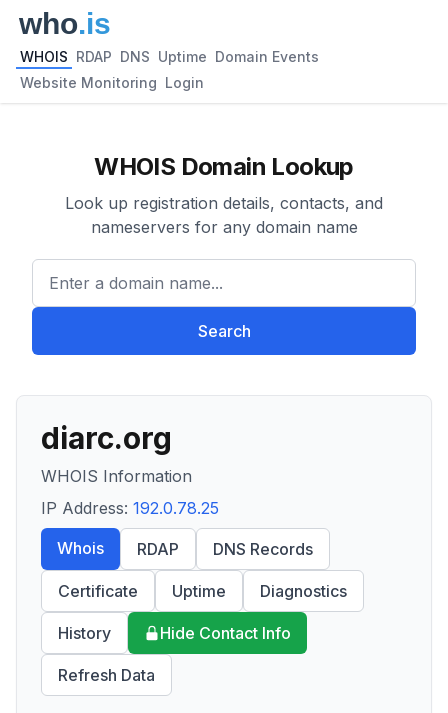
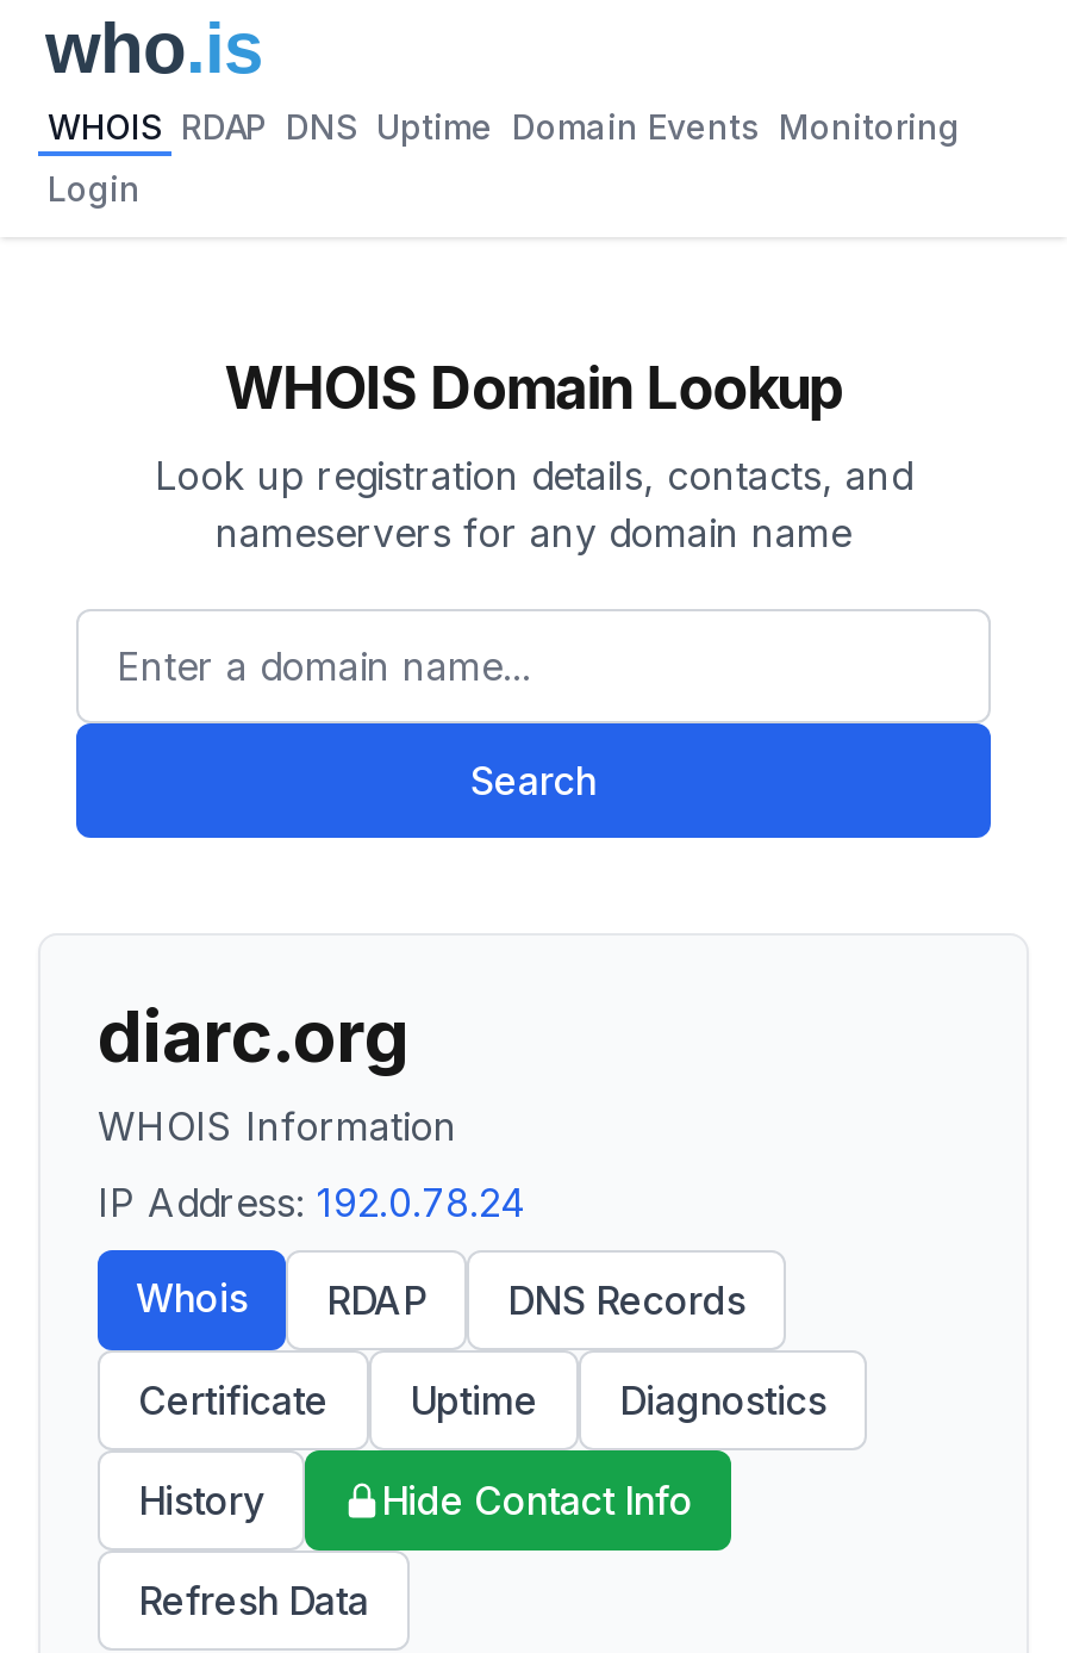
[20,48,319,65] WHOIS RDAP DNS Uptime Domain Events -> [48,106,960,147] WHOIS RDAP DNS Uptime Domain Events Monitoring
[20,74,204,91] Website Monitoring Login -> [48,168,141,209] Login
[41,498,219,518] IP Address: 192.0.78.25 -> [98,1179,526,1226] IP Address: 192.0.78.24

